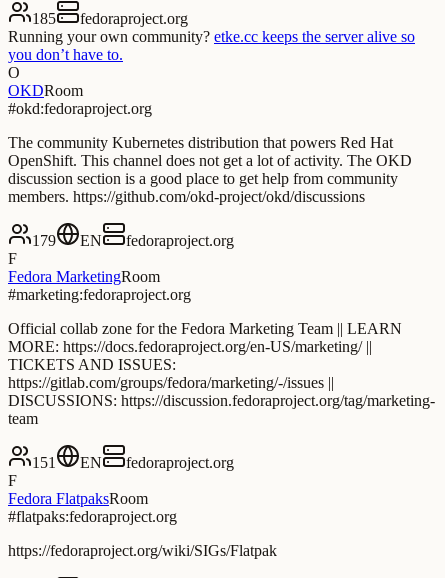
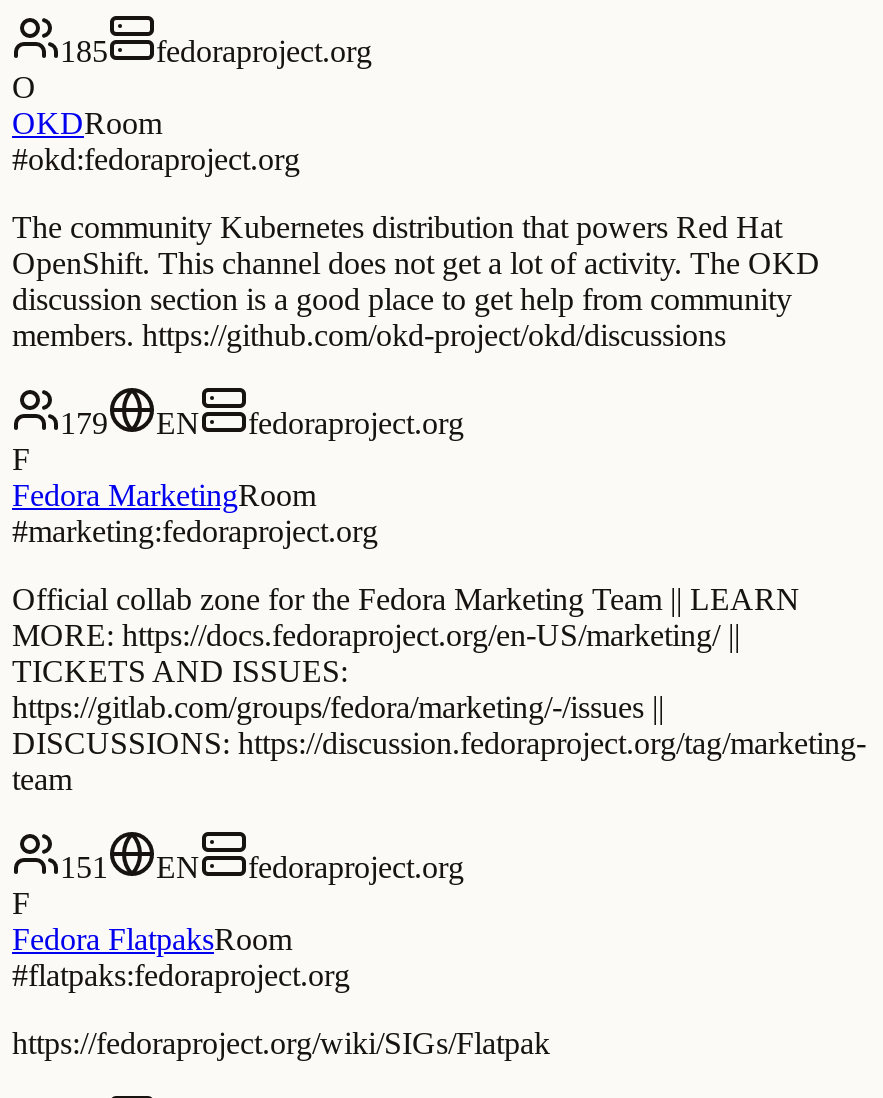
[8,28,415,63] Running your own community? etke.cc keeps the server alive so | you don’t have to. -> none

